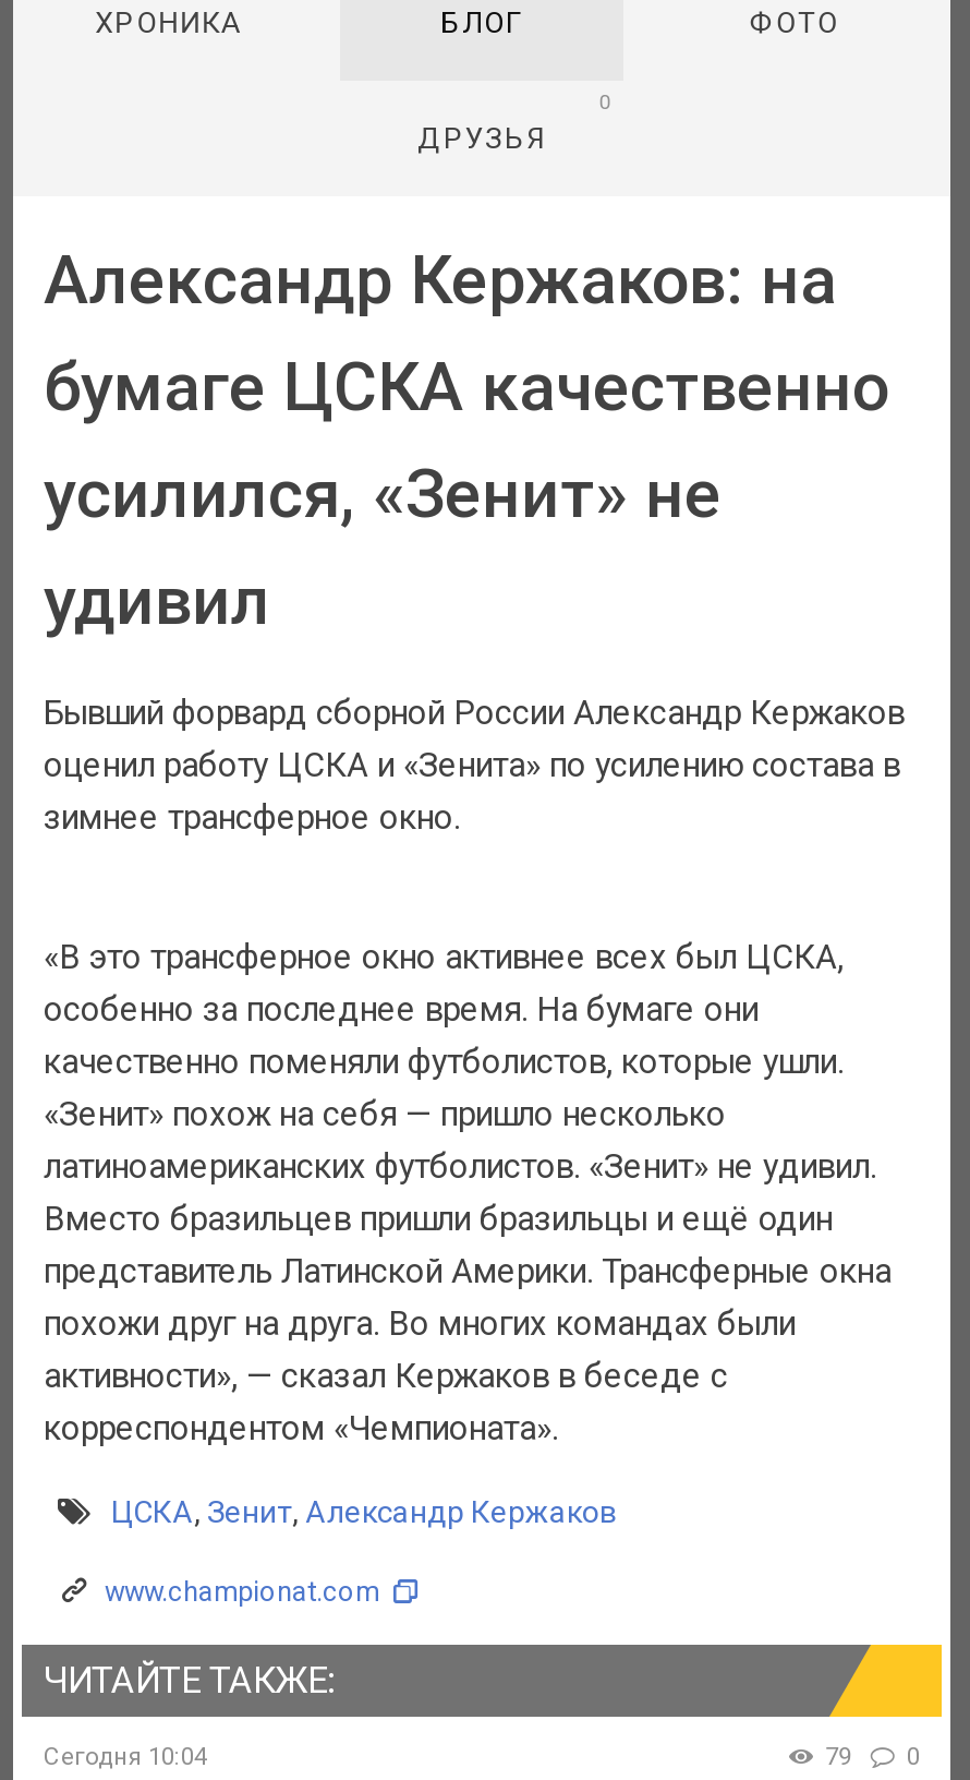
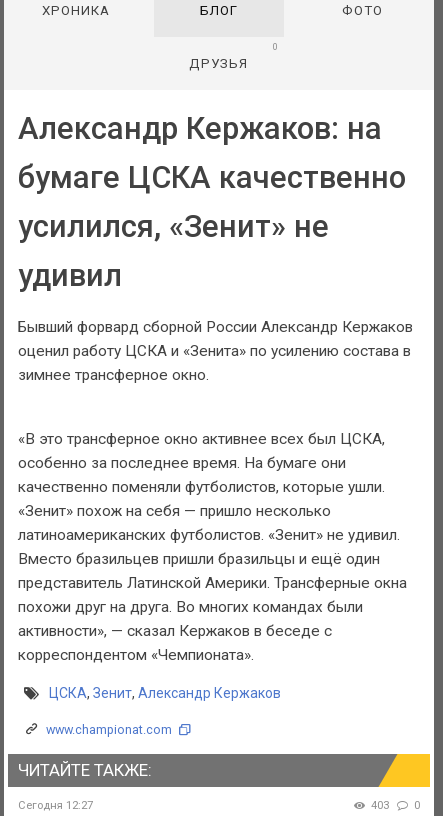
[44,1743,207,1771] Сегодня 10:04 -> [18,799,93,812] Сегодня 12:27
[825,1743,920,1771] 79 0 -> [371,799,420,812] 403 0

